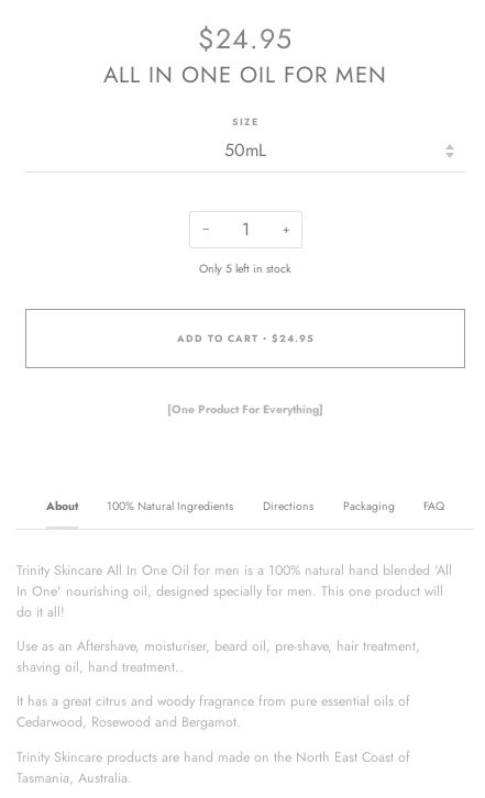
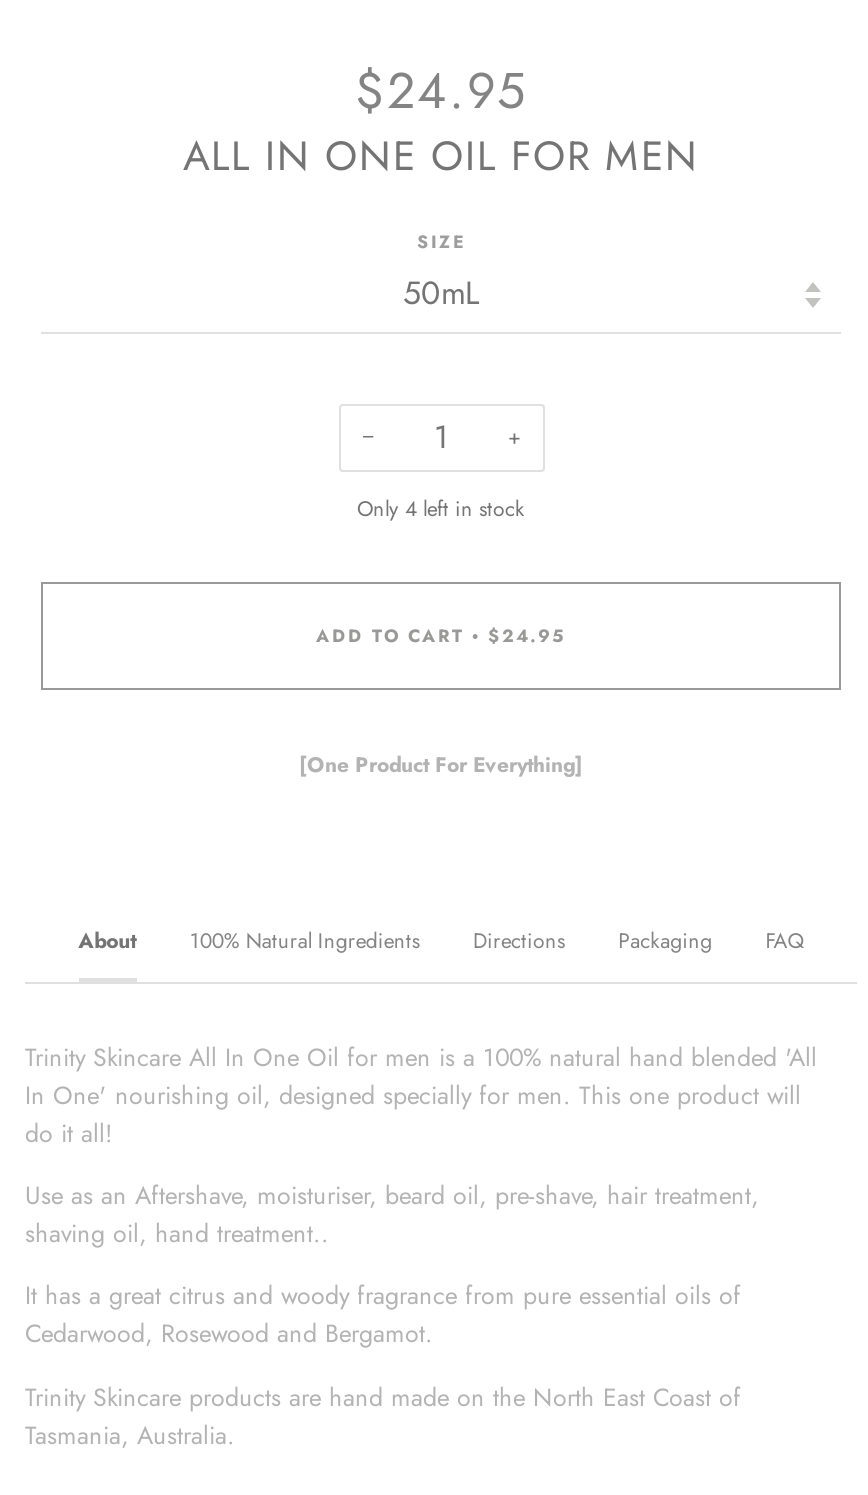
[199,260,291,277] Only 5 left in stock -> [357,494,525,524] Only 4 left in stock

